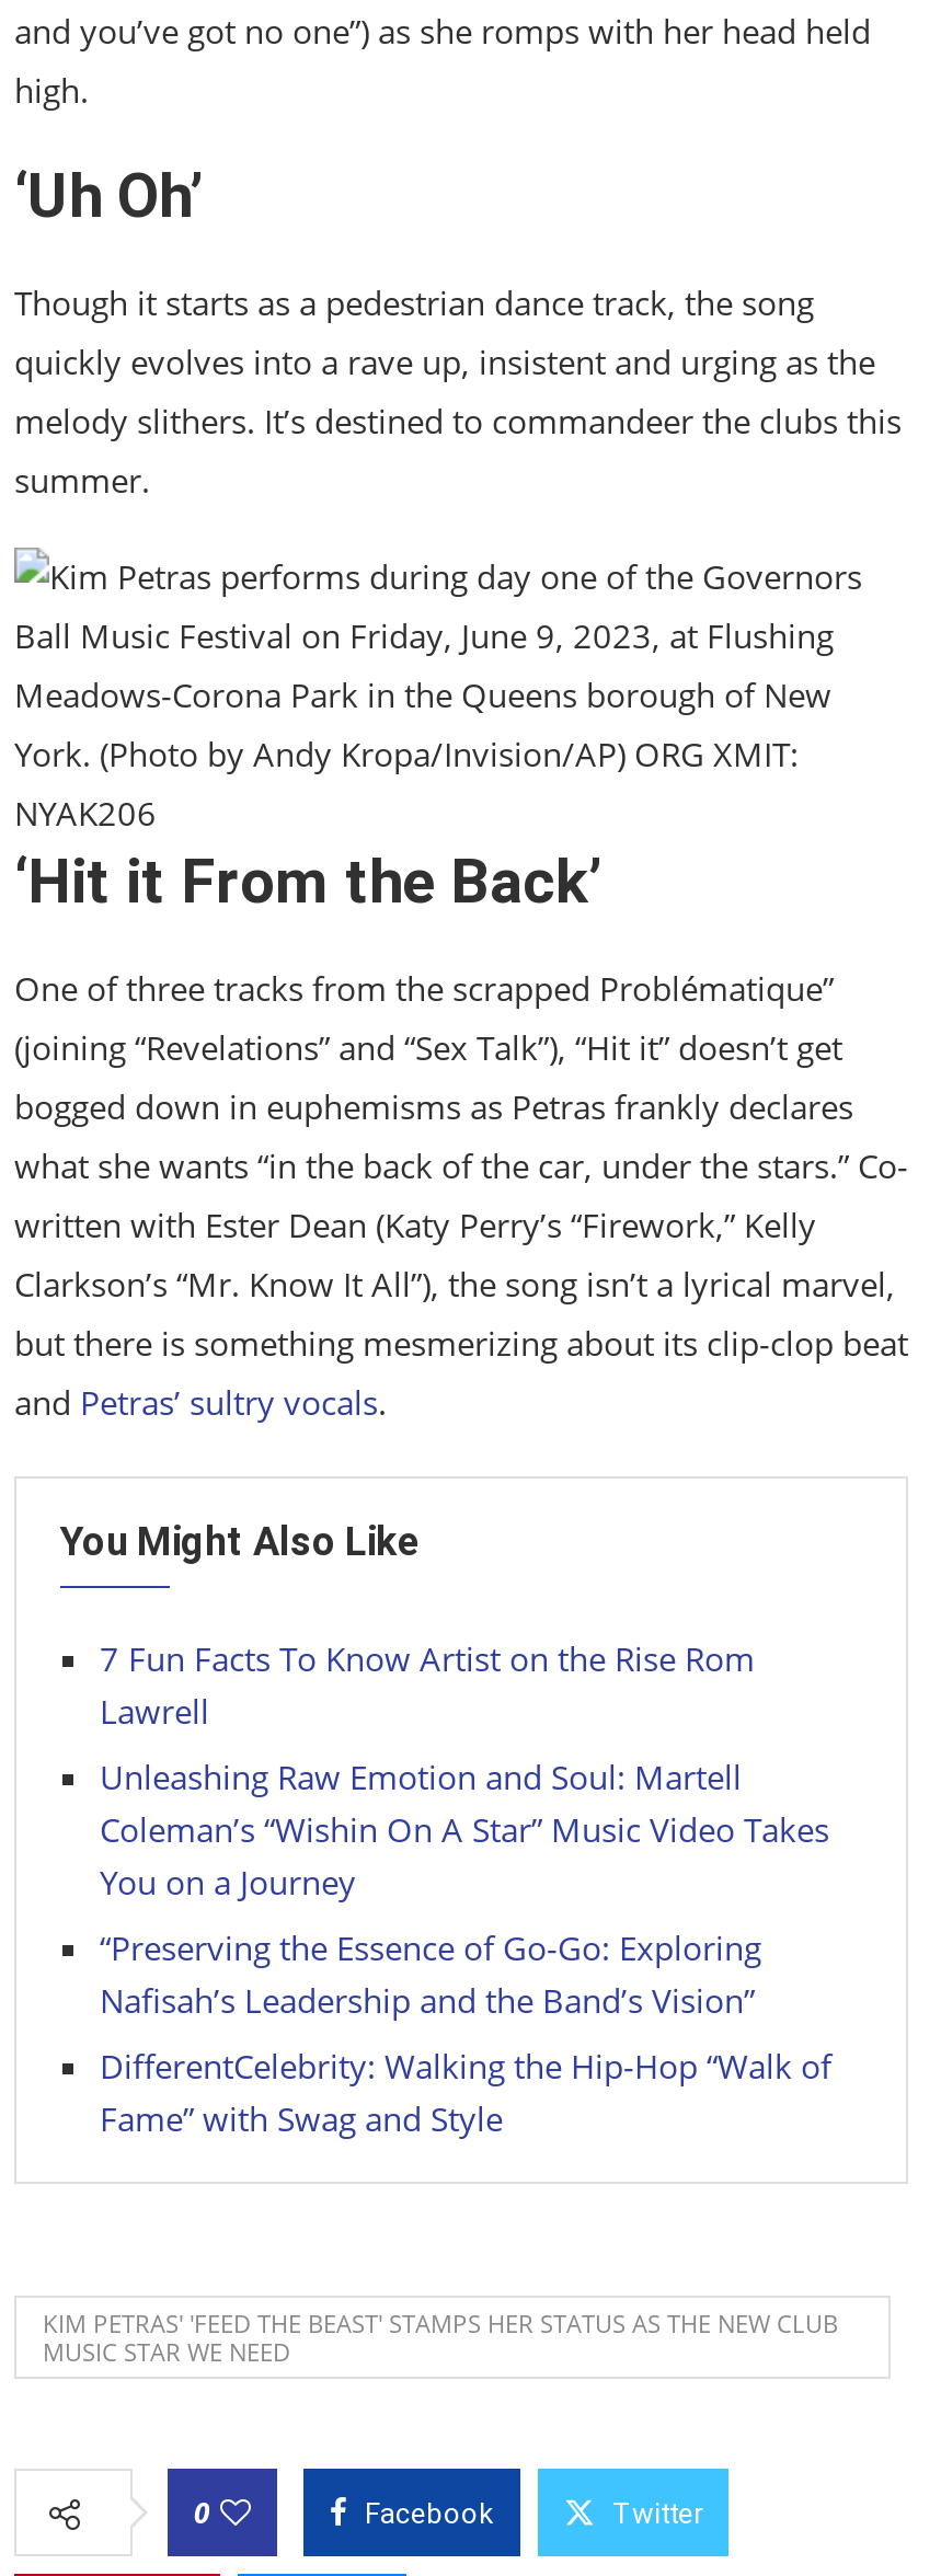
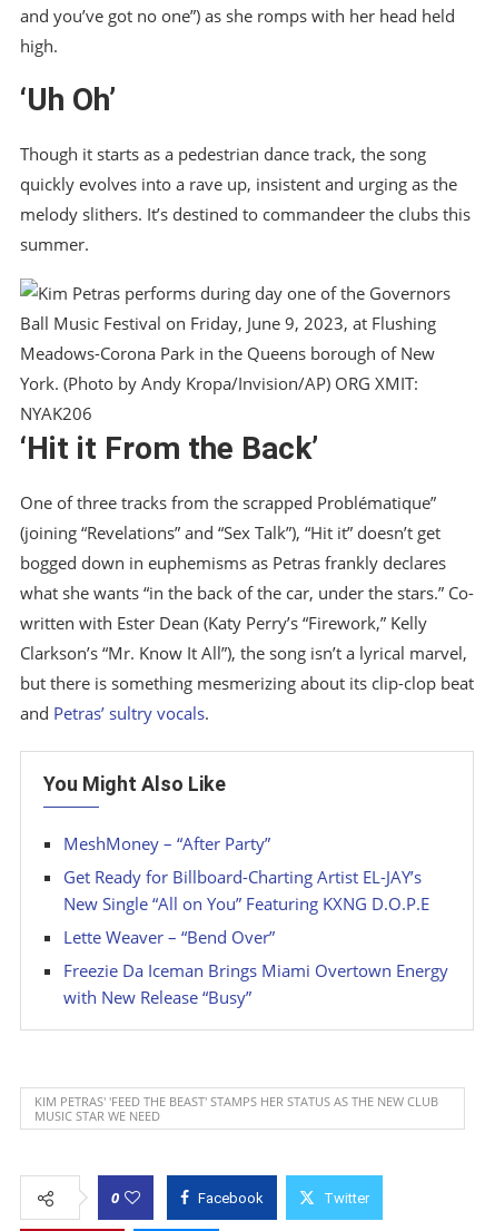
[100,1636,755,1732] 7 Fun Facts To Know Artist on the Rise Rom | Lawrell -> [63,832,270,854] MeshMoney – “After Party”
[100,1754,829,1903] Unleashing Raw Emotion and Soul: Martell | Coleman’s “Wishin On A Star” Music Video Takes | You on a Journey -> [63,865,429,915] Get Ready for Billboard-Charting Artist EL-JAY’s | New Single “All on You” Featuring KXNG D.O.P.E
[100,1925,761,2022] “Preserving the Essence of Go-Go: Exploring | Nafisah’s Leadership and the Band’s Vision” -> [63,926,275,948] Lette Weaver – “Bend Over”
[100,2043,831,2140] DifferentCelebrity: Walking the Hip-Hop “Walk of | Fame” with Swag and Style -> [63,959,448,1008] Freezie Da Iceman Brings Miami Overtown Energy | with New Release “Busy”

